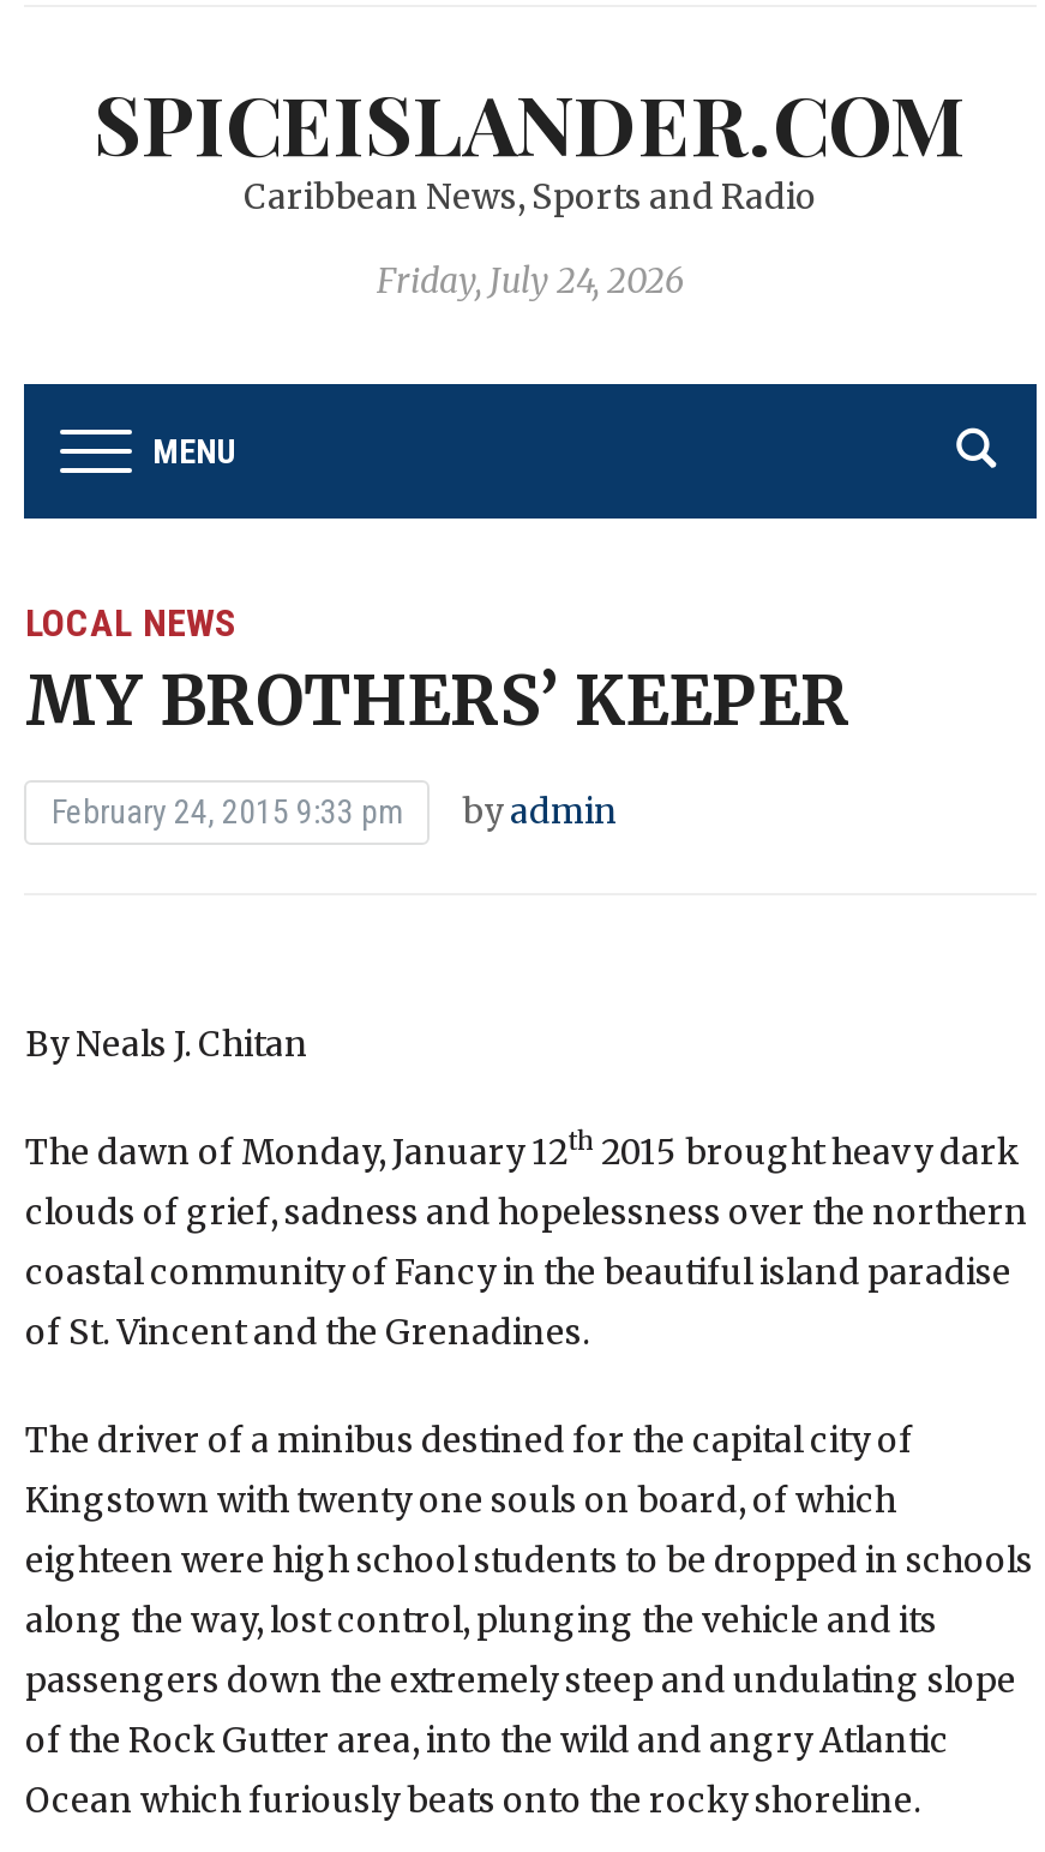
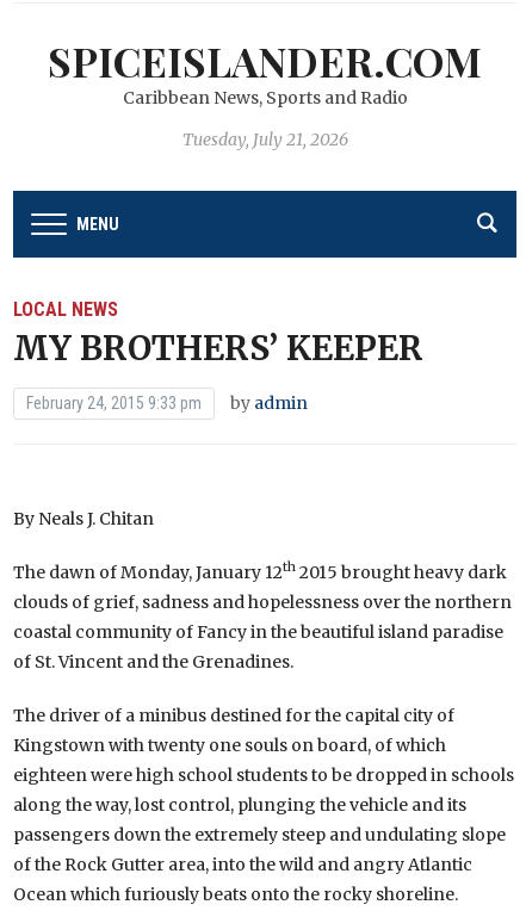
[377,259,684,302] Friday, July 24, 2026 -> [182,129,348,150] Tuesday, July 21, 2026

